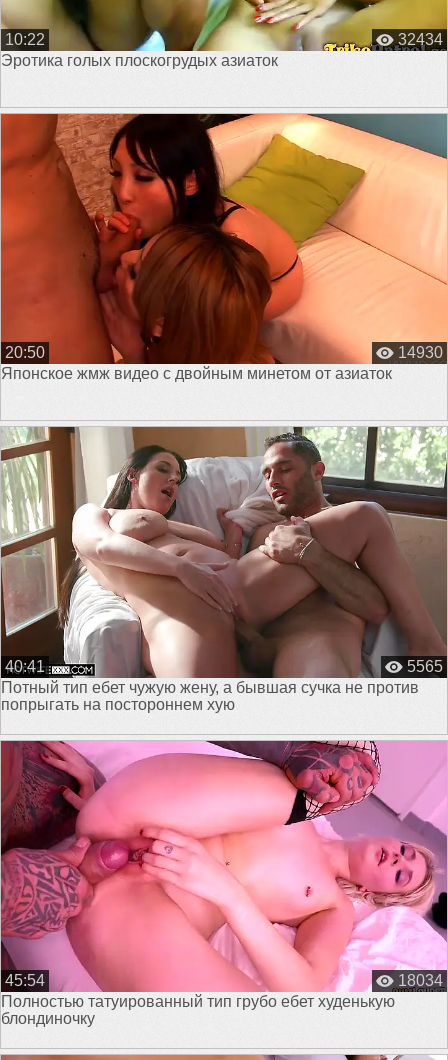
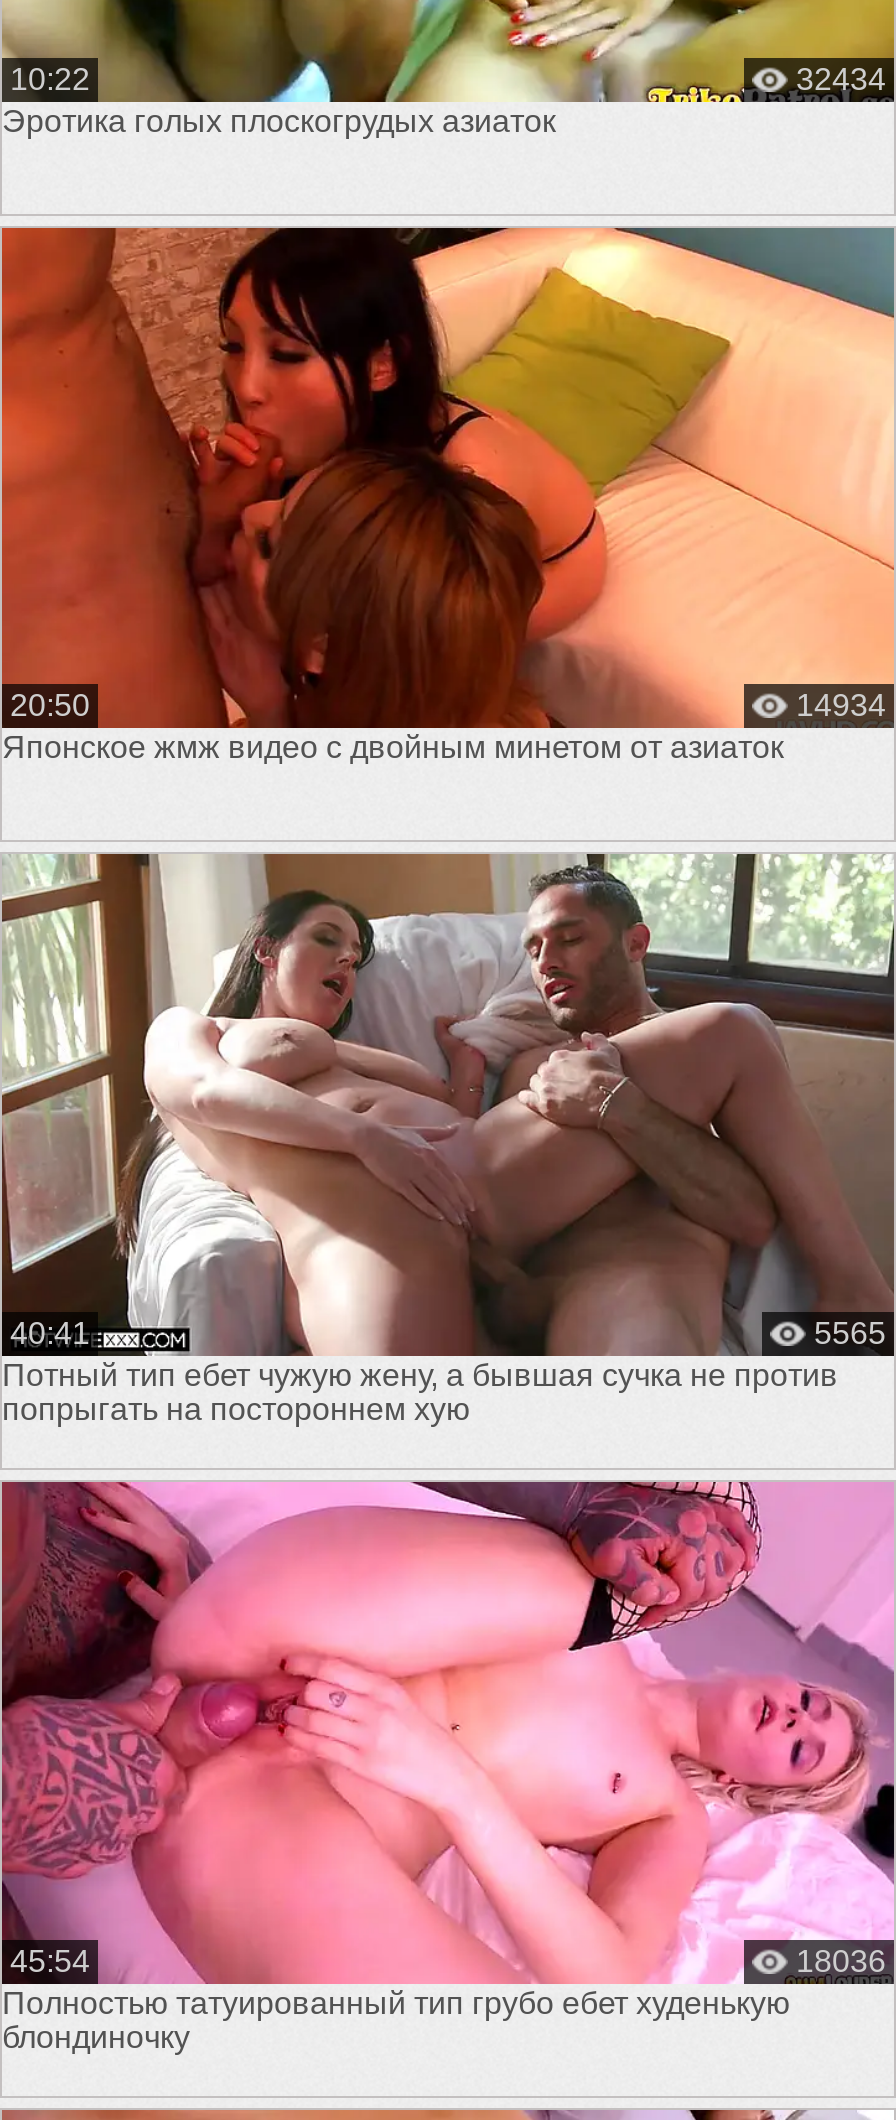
[398,344,443,361] 14930 -> [796,689,886,723] 14934
[398,972,443,989] 18034 -> [796,1944,886,1978] 18036

